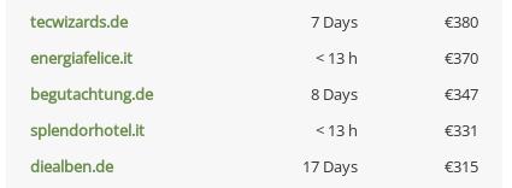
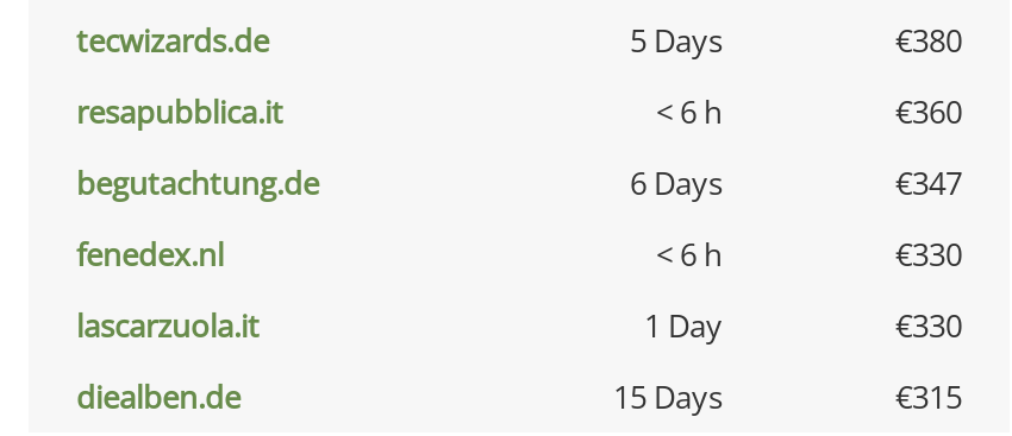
[310,11,357,33] 7 Days -> [630,19,723,62] 5 Days
[30,47,478,69] energiafelice.it | < 13 h | €370 -> [76,90,962,133] resapubblica.it | < 6 h | €360
[310,83,357,105] 8 Days -> [630,162,723,204] 6 Days
[30,119,478,141] splendorhotel.it | < 13 h | €331 -> [76,233,962,347] fenedex.nl | < 6 h | €330 | lascarzuola.it | 1 Day | €330
[302,155,357,177] 17 Days -> [613,375,723,418] 15 Days

